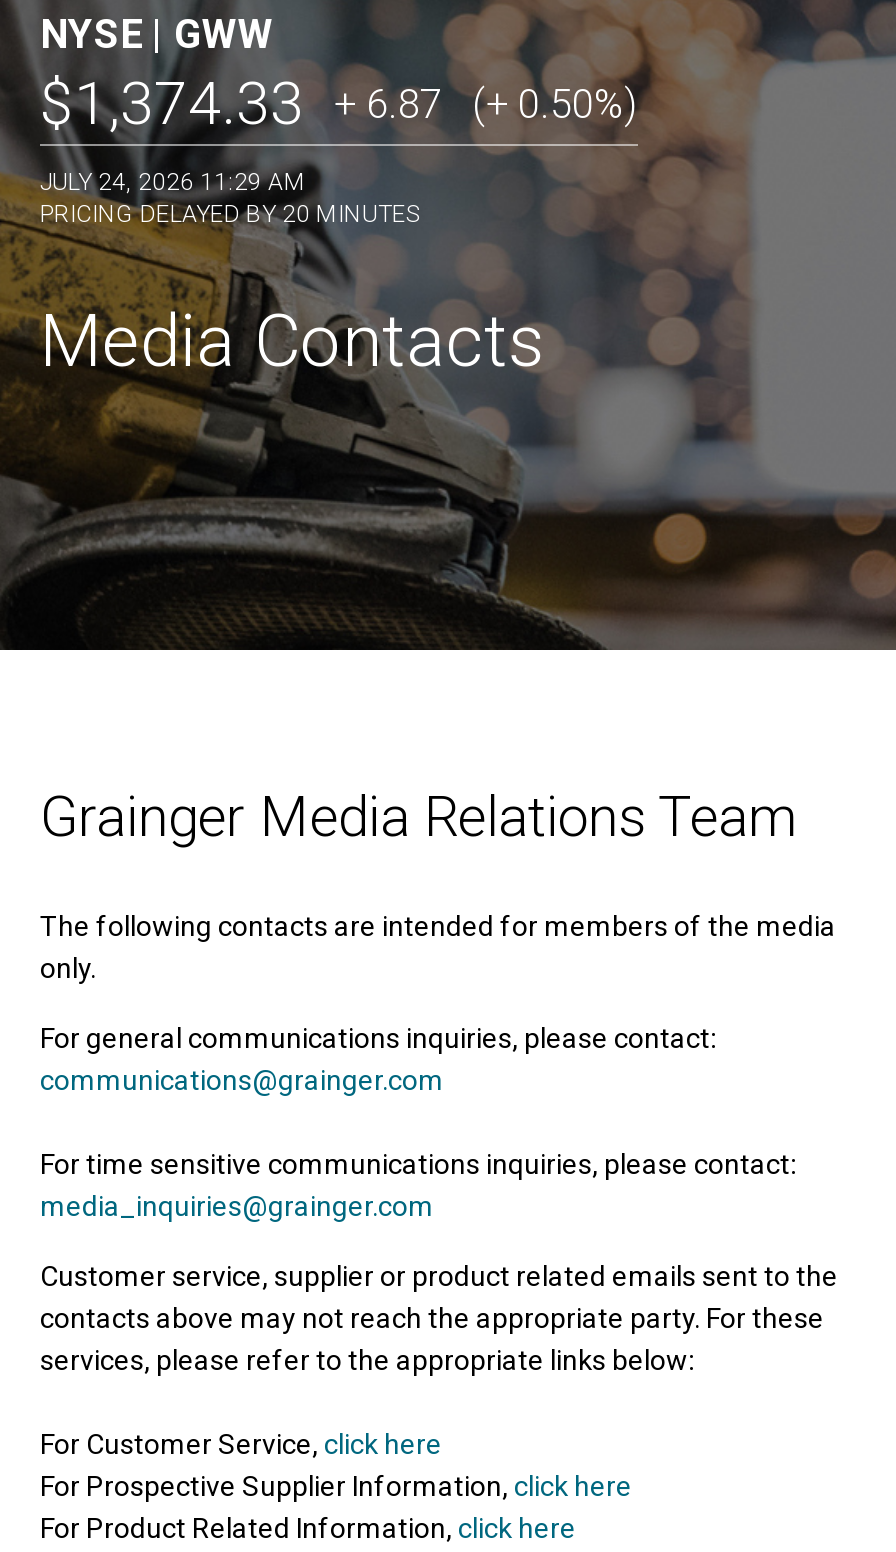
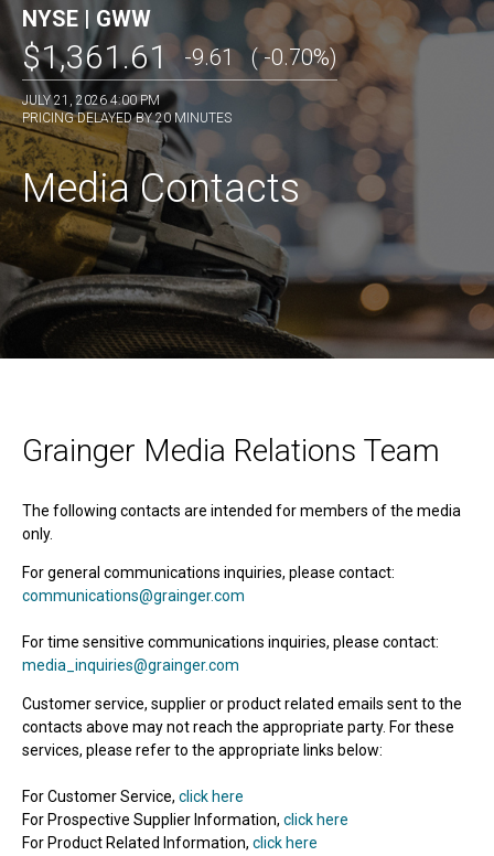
[74,68,638,138] 1,374.33 | + 6.87 | (+ 0.50%) -> [41,38,337,76] 1,361.61 | -9.61 | (-0.70%)
[40,168,306,196] JULY 24, 2026 11:29 AM -> [22,93,160,108] JULY 21, 2026 4:00 PM

